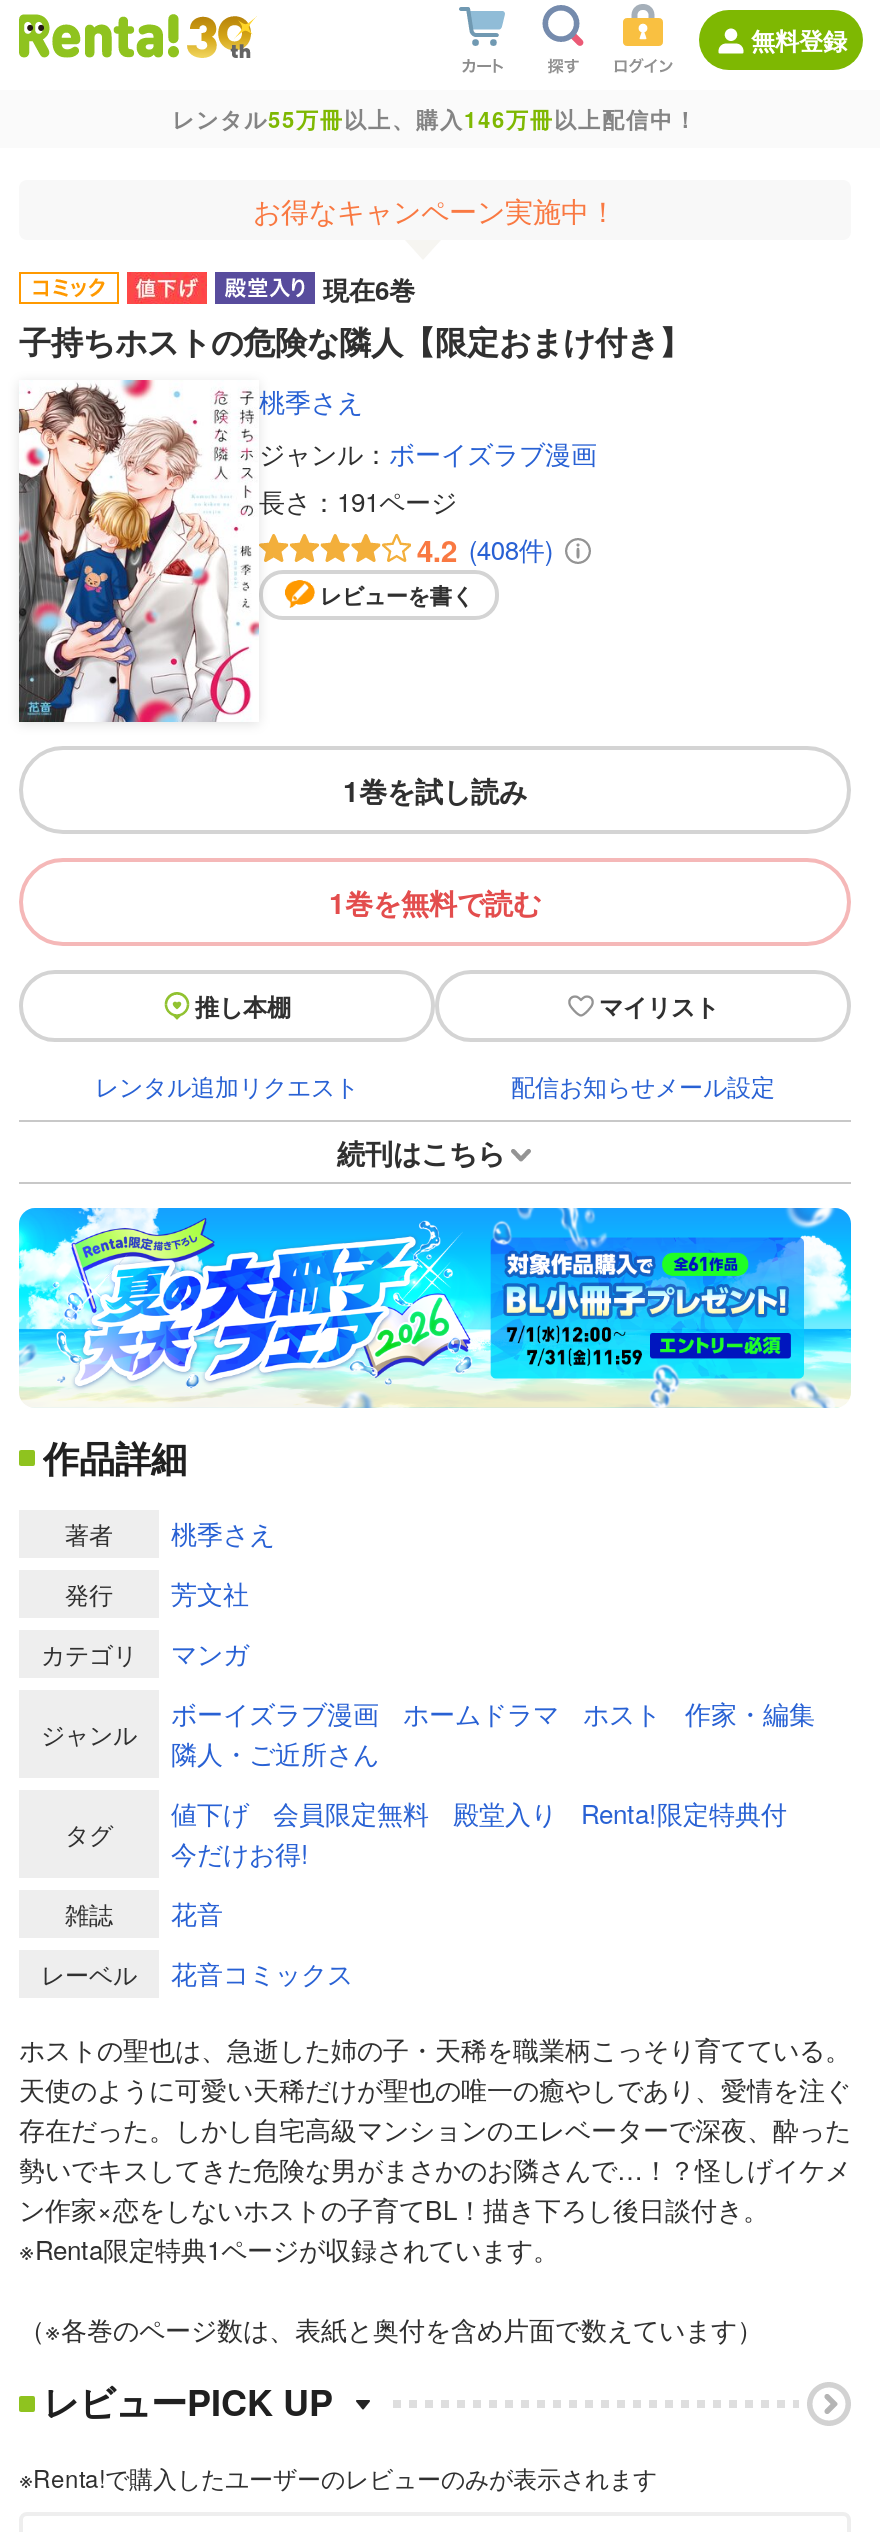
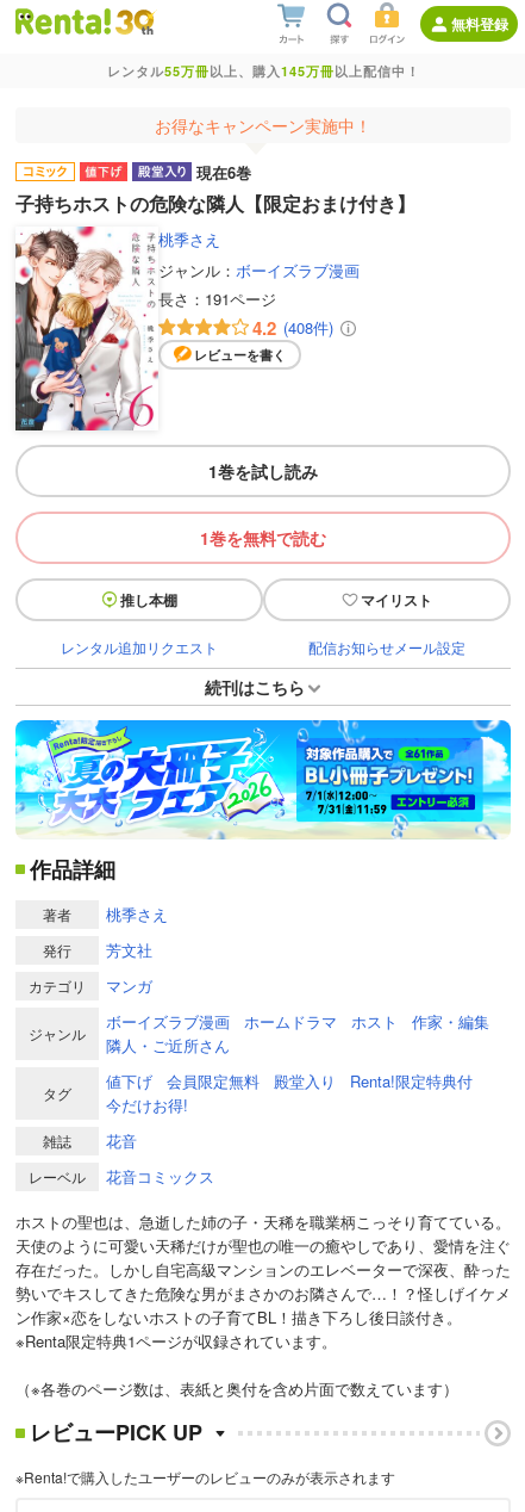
[172,104,698,134] レンタル55万冊以上、購入146万冊以上配信中！ -> [107,62,420,80] レンタル55万冊以上、購入145万冊以上配信中！

